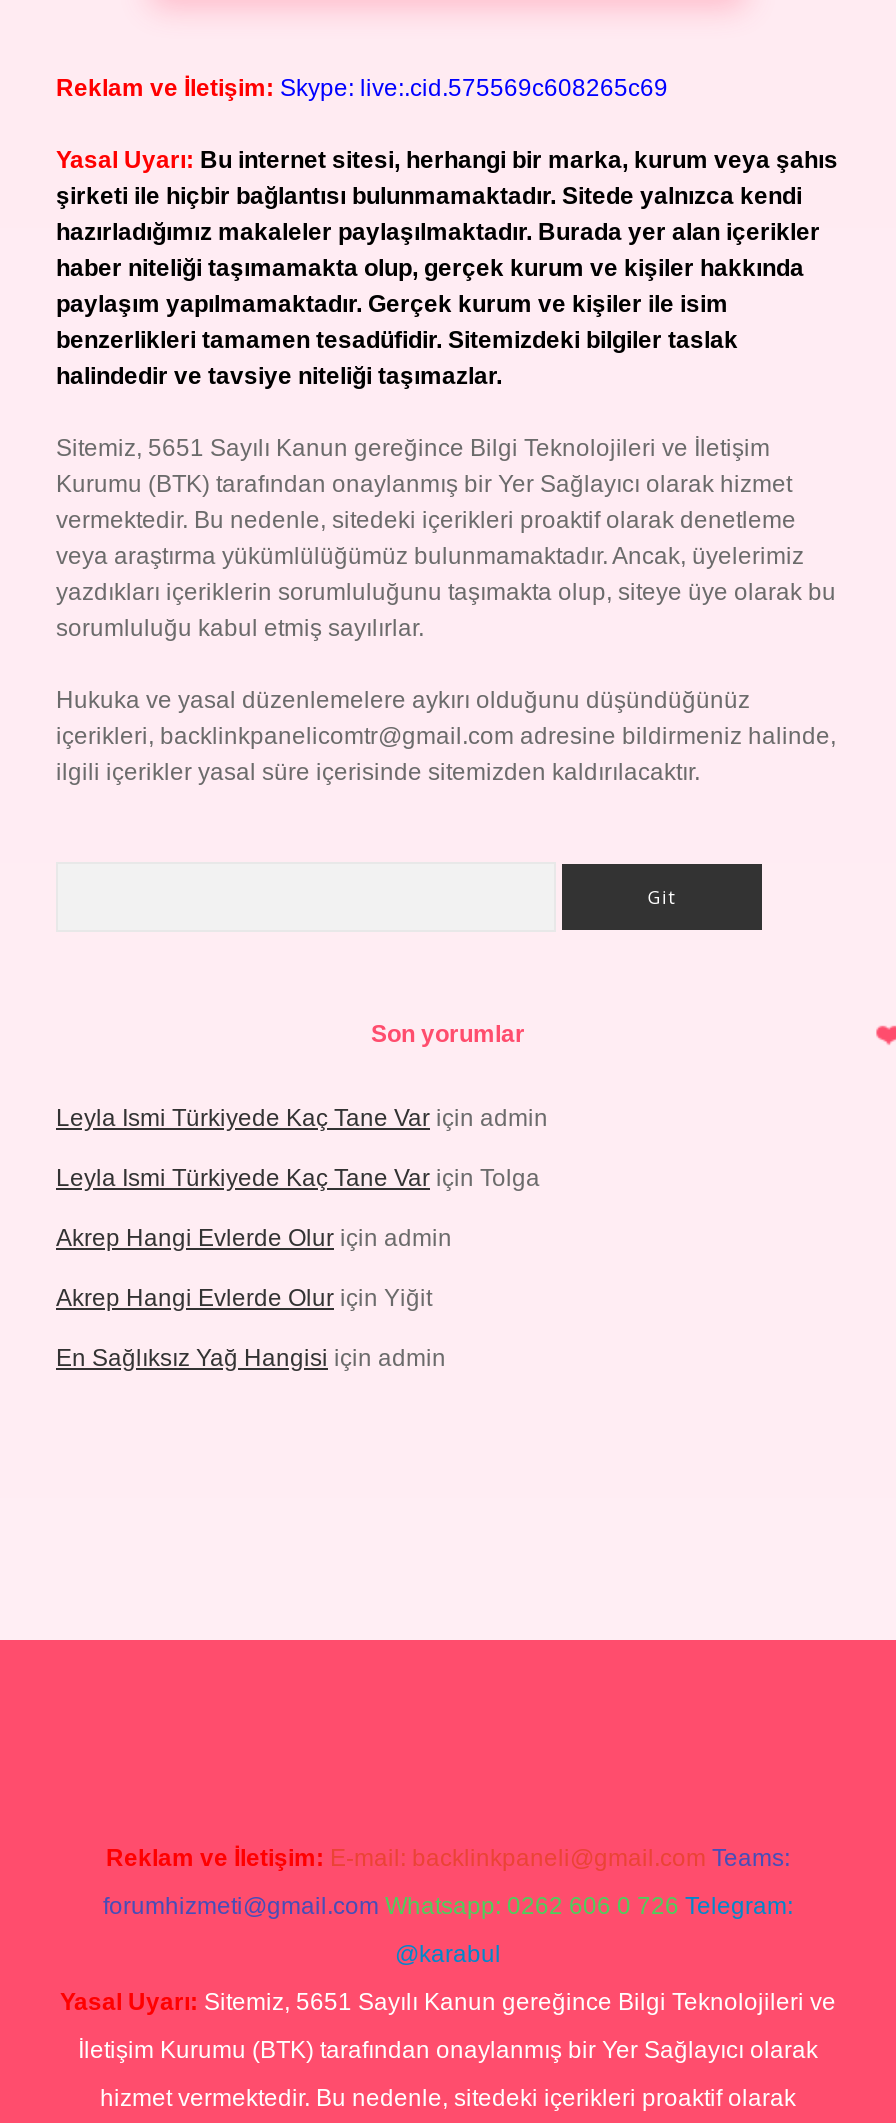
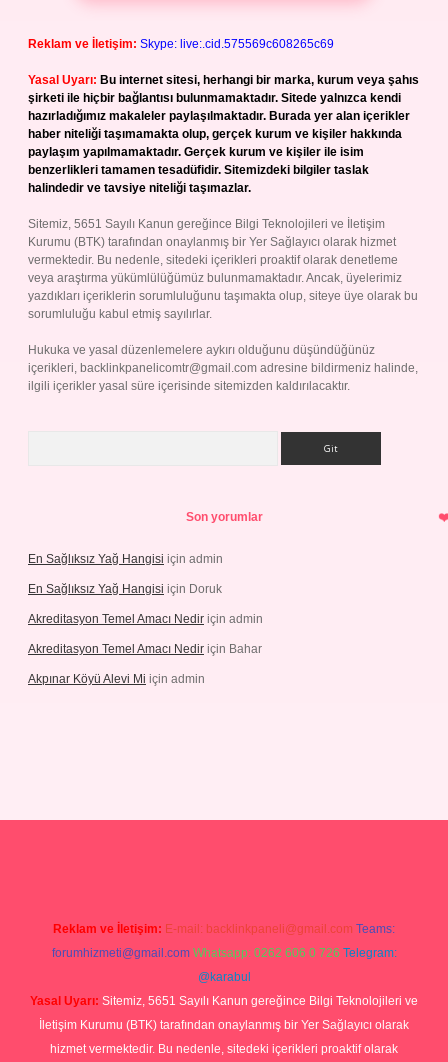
[56,1104,548,1312] Leyla Ismi Türkiyede Kaç Tane Var için admin | Leyla Ismi Türkiyede Kaç Tane Var için Tolga | Akrep Hangi Evlerde Olur için admin | Akrep Hangi Evlerde Olur için Yiğit -> none
moved [56,1344,446,1372] -> [28,552,223,566]: En Sağlıksız Yağ Hangisi için admin
none -> [28,582,263,686] En Sağlıksız Yağ Hangisi için Doruk | Akreditasyon Temel Amacı Nedir için admin | Akreditasyon Temel Amacı Nedir için Bahar | Akpınar Köyü Alevi Mi için admin

